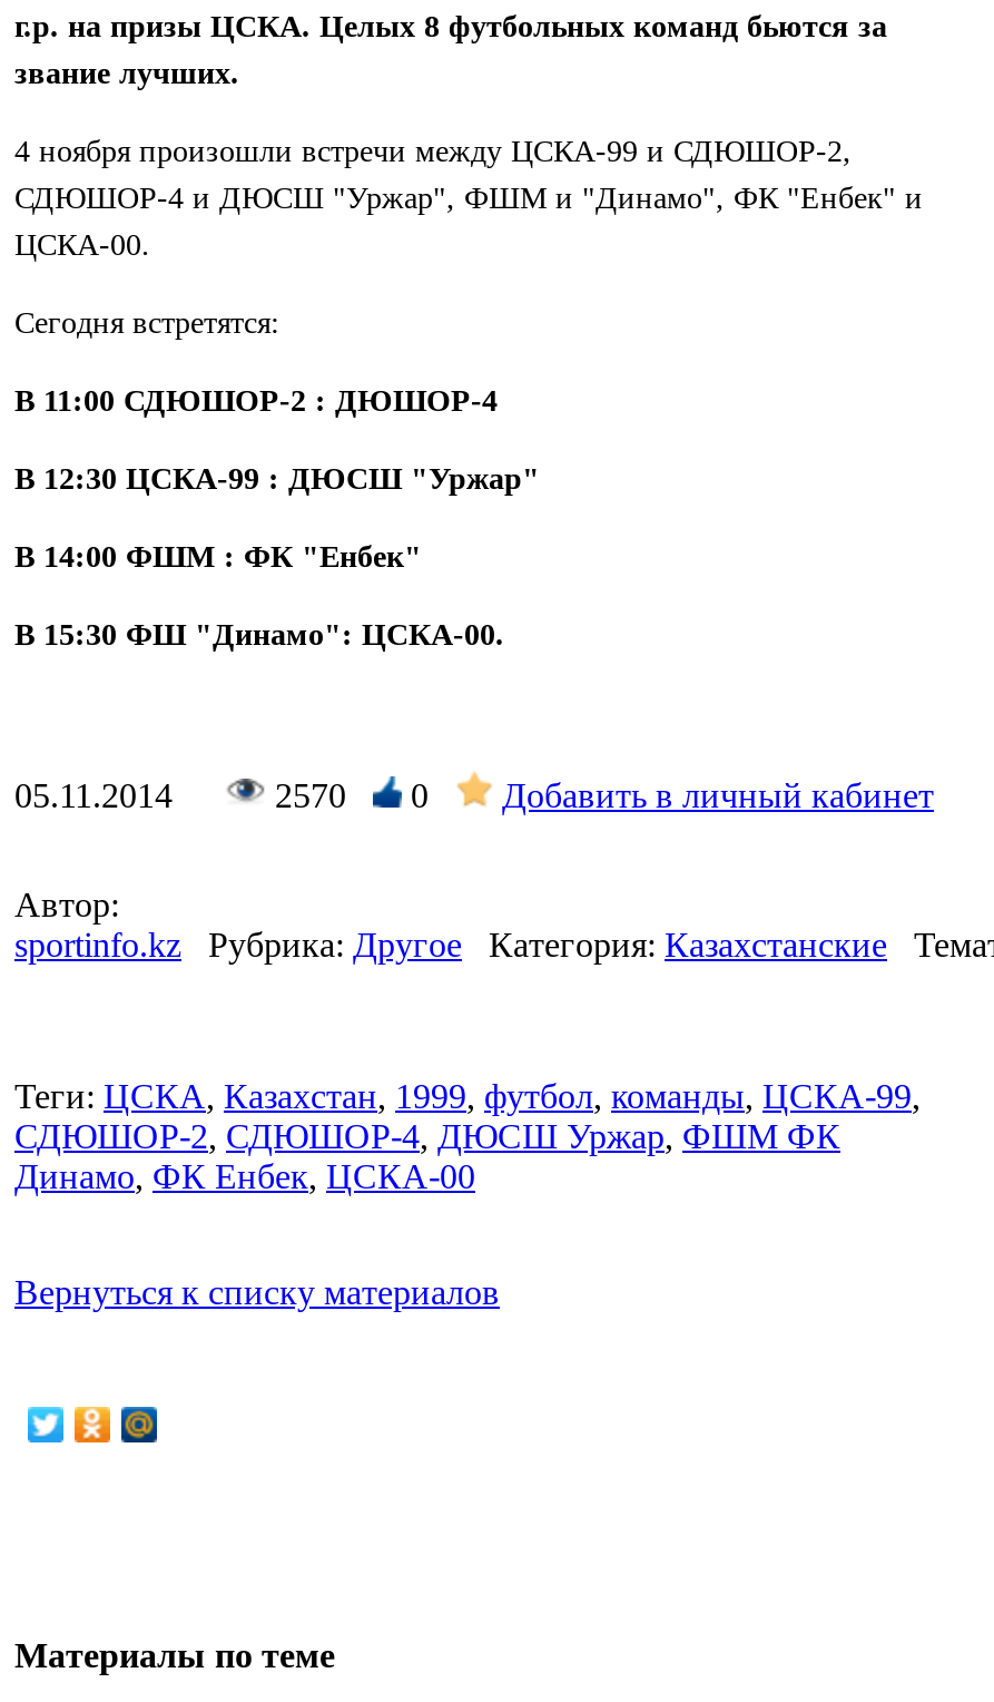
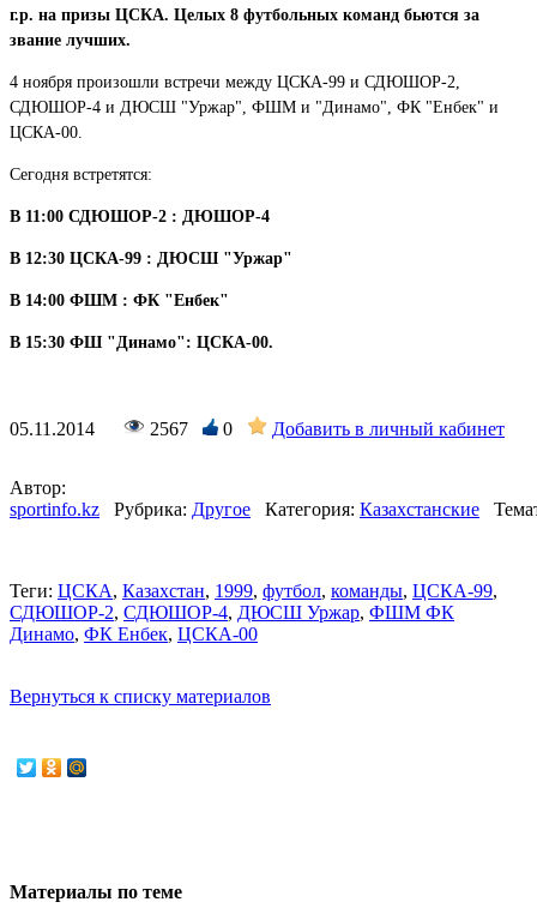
[275,776,934,814] 2570 0 Добавить в личный кабинет -> [150,418,505,439] 2567 0 Добавить в личный кабинет

